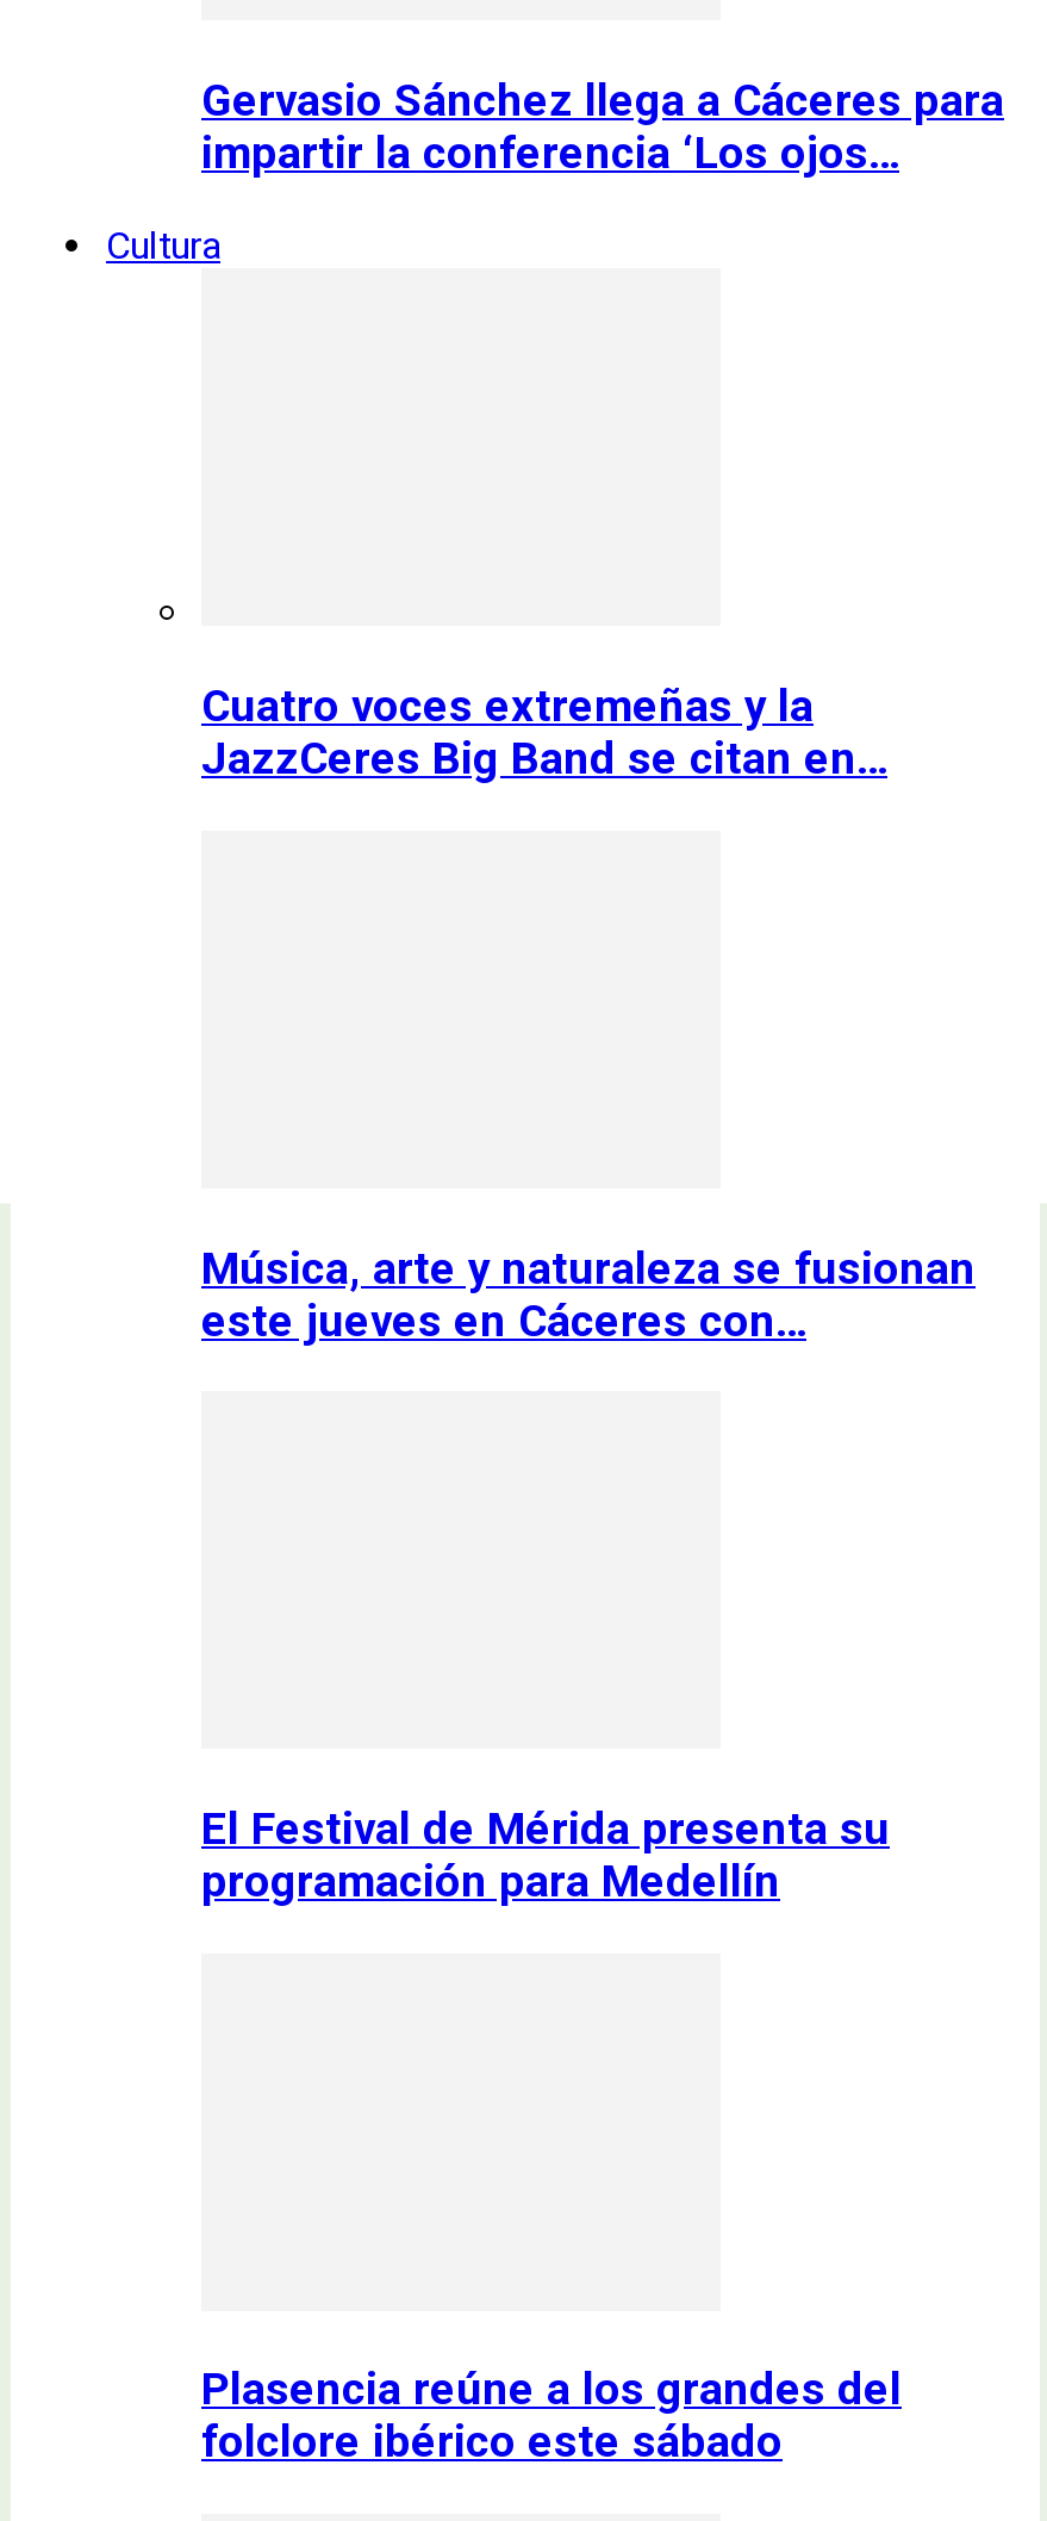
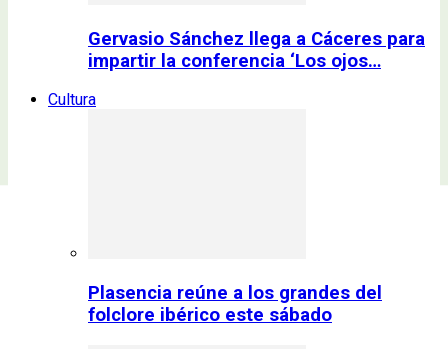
[201,681,887,786] Cuatro voces extremeñas y la | JazzCeres Big Band se citan en… -> none
[201,1242,976,1347] Música, arte y naturaleza se fusionan | este jueves en Cáceres con… -> none
[201,1803,890,1908] El Festival de Mérida presenta su | programación para Medellín -> none

